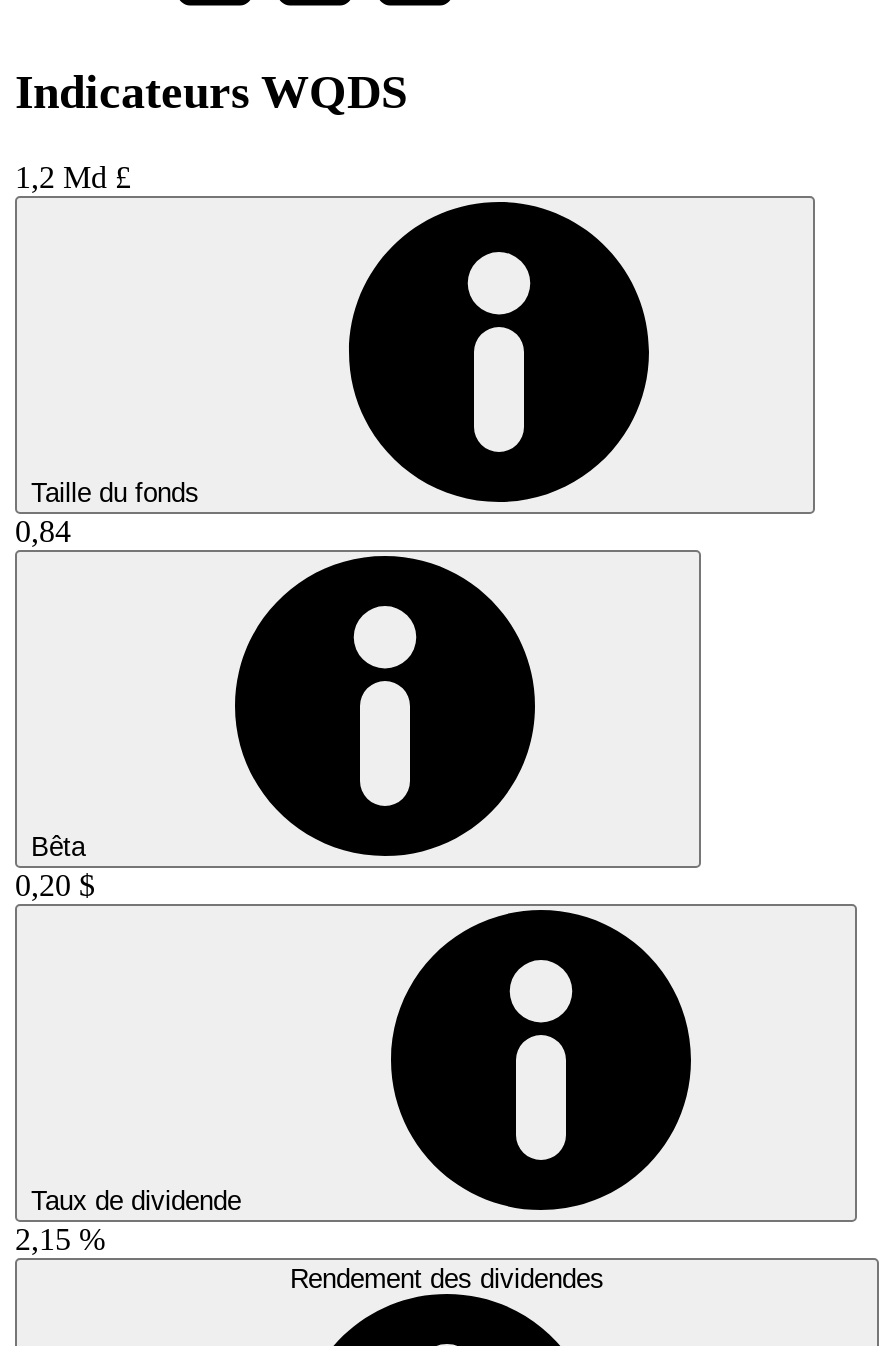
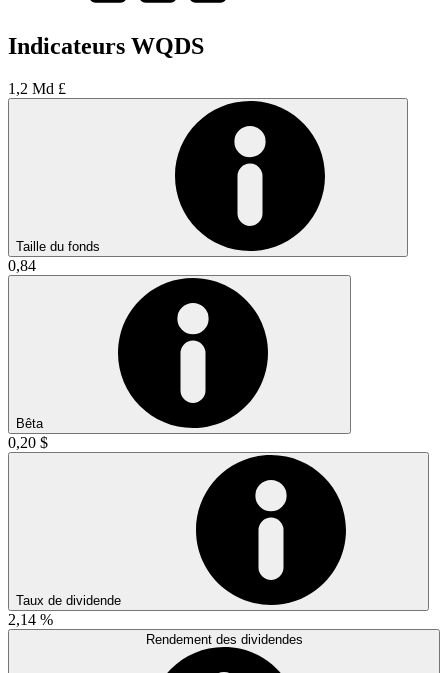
[15,1222,105,1256] 2,15 % -> [8,611,53,628] 2,14 %

